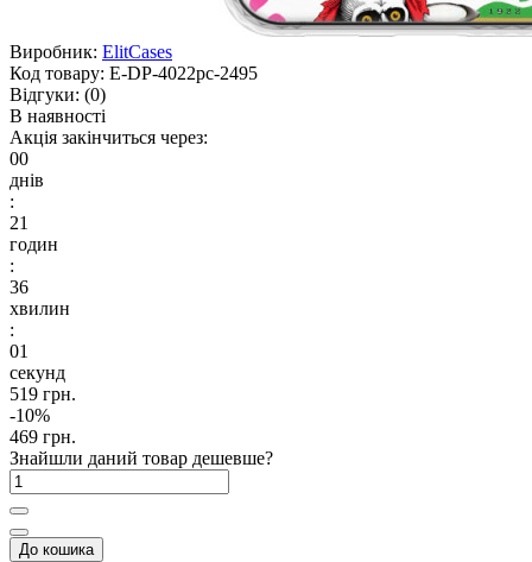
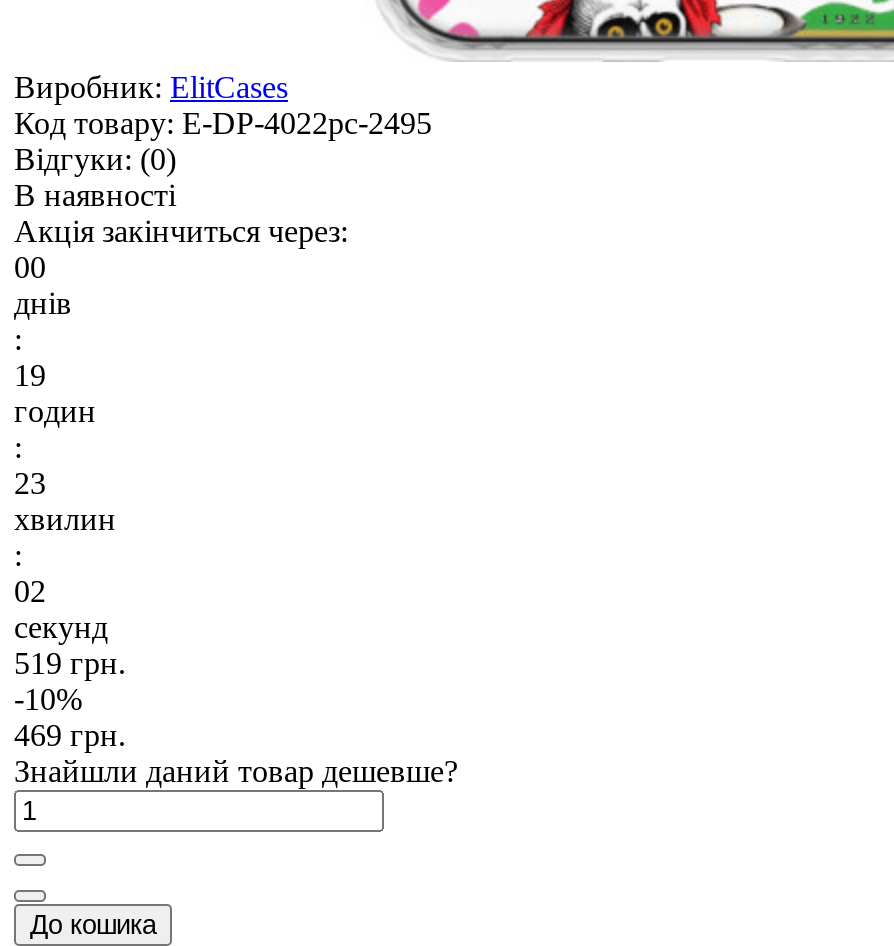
[9,213,28,233] 21 -> [14,358,46,392] 19
[9,277,28,297] 36 -> [14,466,46,500] 23

